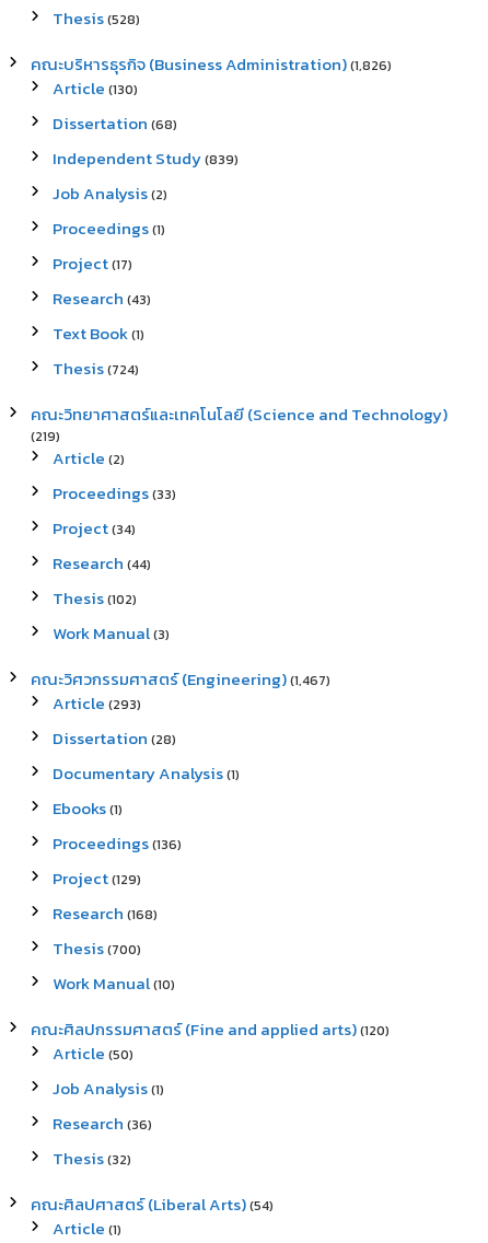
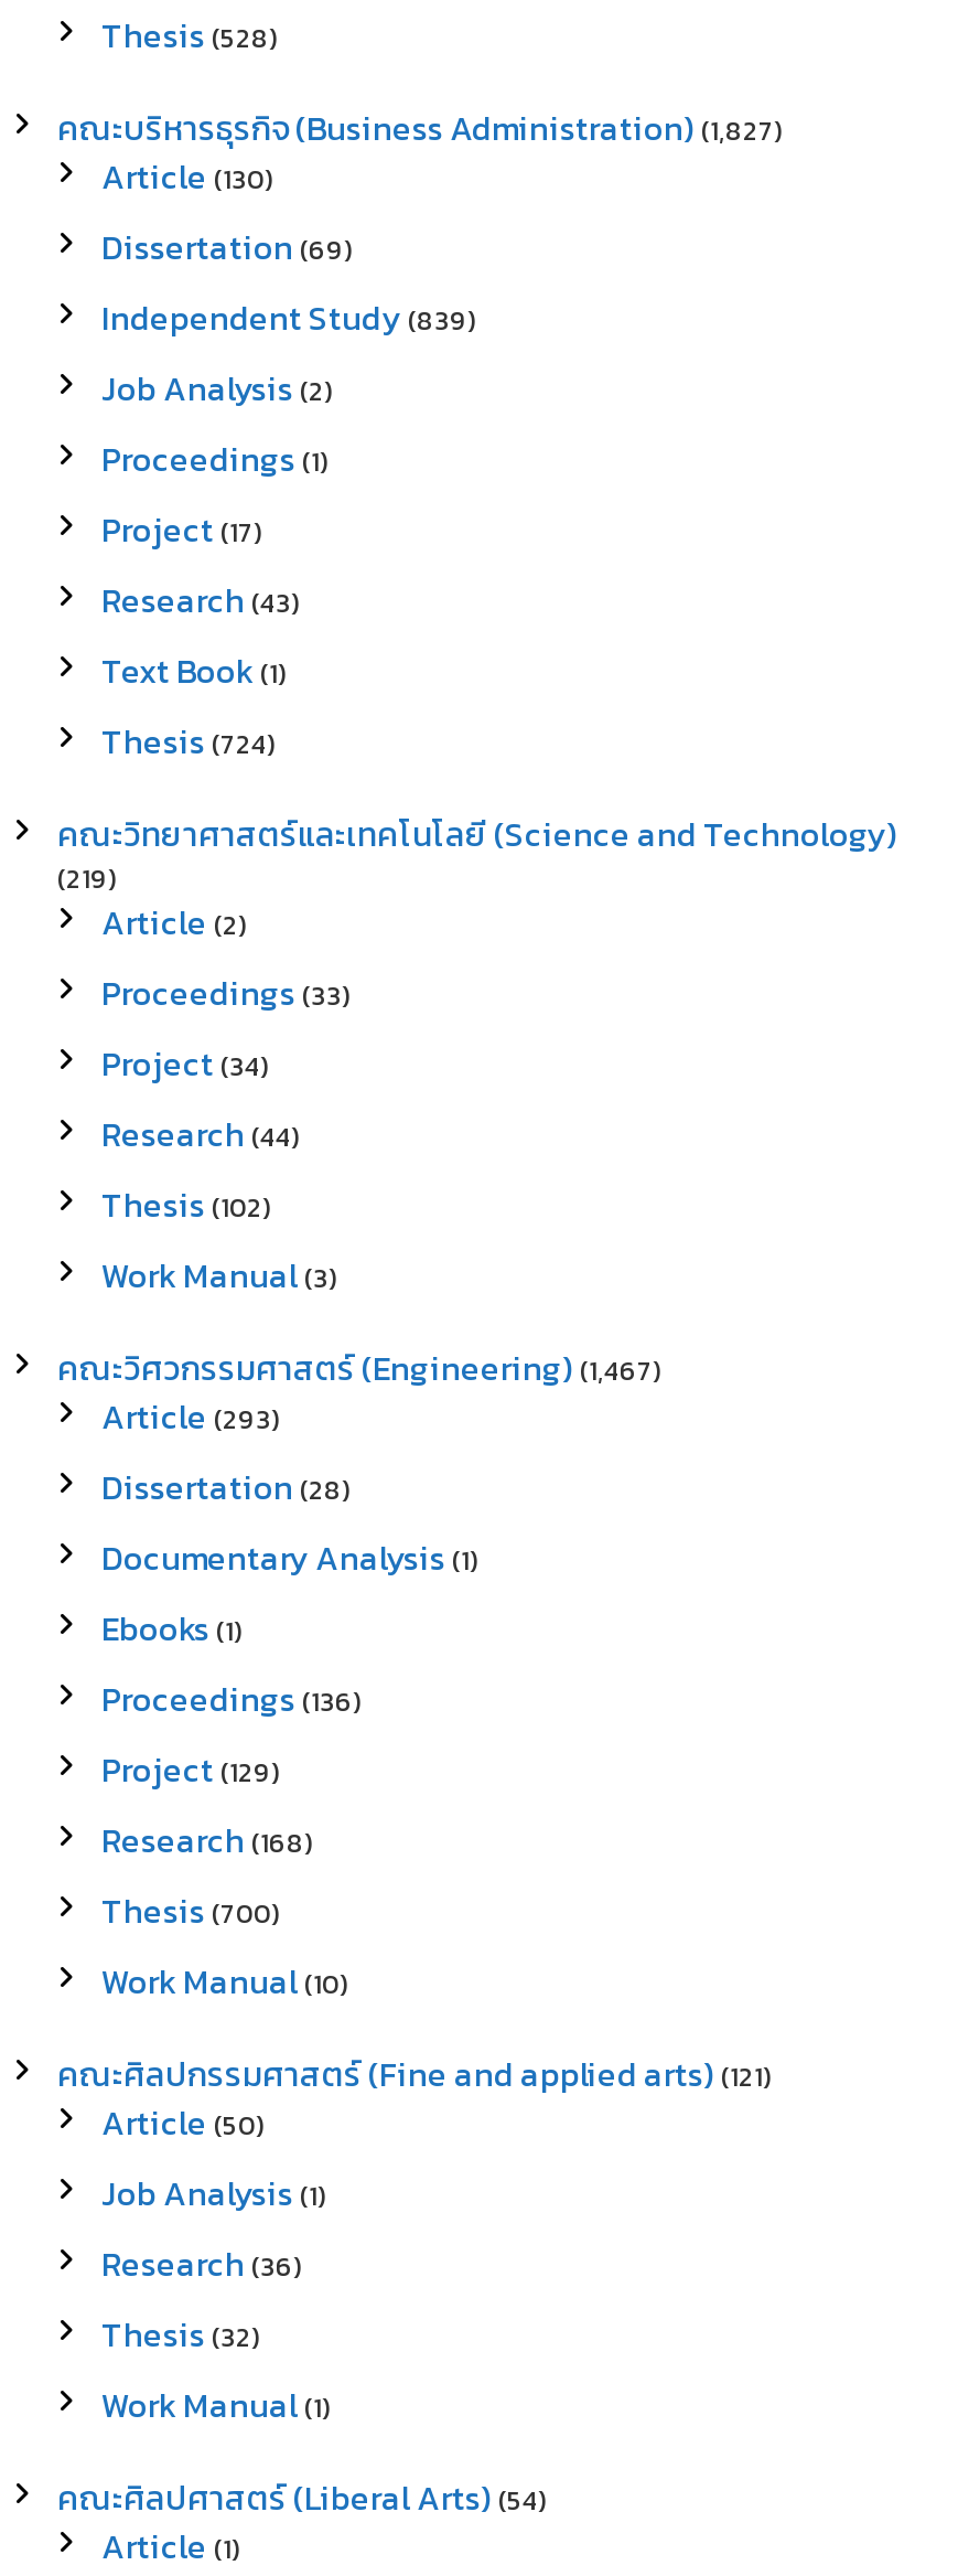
[31,51,392,77] คณะบริหารธุรกิจ (Business Administration) (1,826) -> [57,103,783,153] คณะบริหารธุรกิจ (Business Administration) (1,827)
[53,111,177,136] Dissertation (68) -> [101,222,353,272] Dissertation (69)
[31,1017,390,1042] คณะศิลปกรรมศาสตร์ (Fine and applied arts) (120) -> [57,2049,772,2099] คณะศิลปกรรมศาสตร์ (Fine and applied arts) (121)
none -> [101,2380,331,2430] Work Manual(1)

